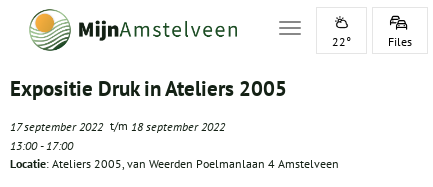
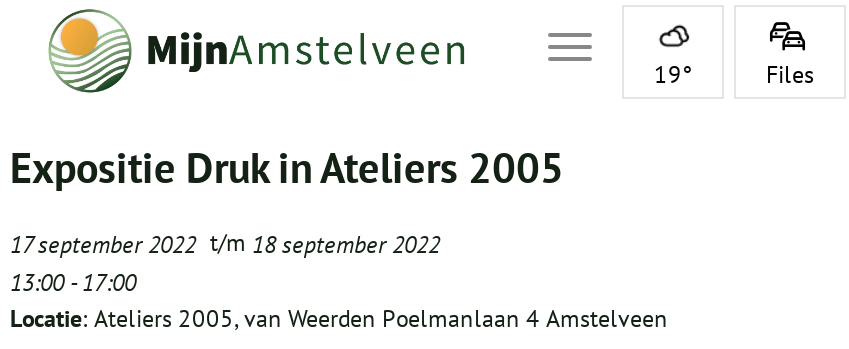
[332,33,351,48] 22° -> [654,58,692,88] 19°

